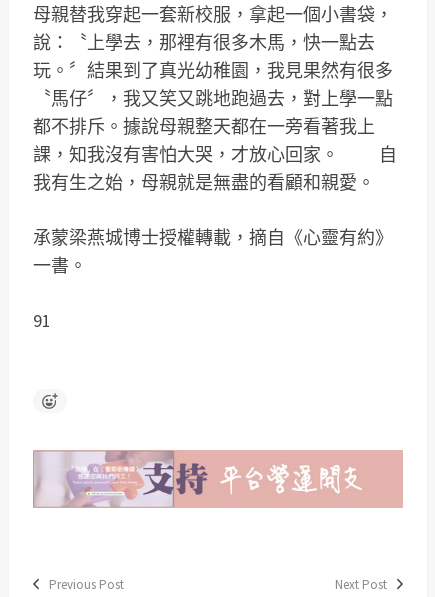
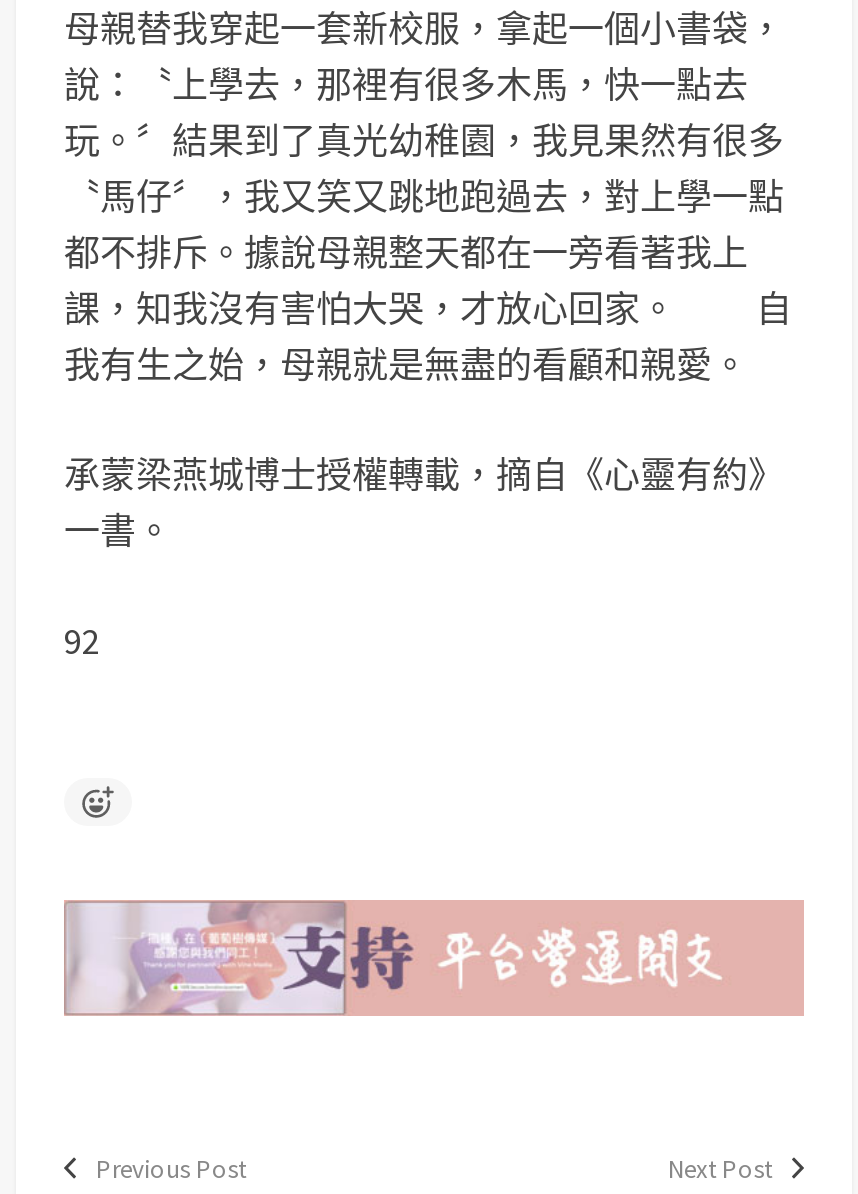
[33,309,51,332] 91 -> [64,618,100,664] 92

